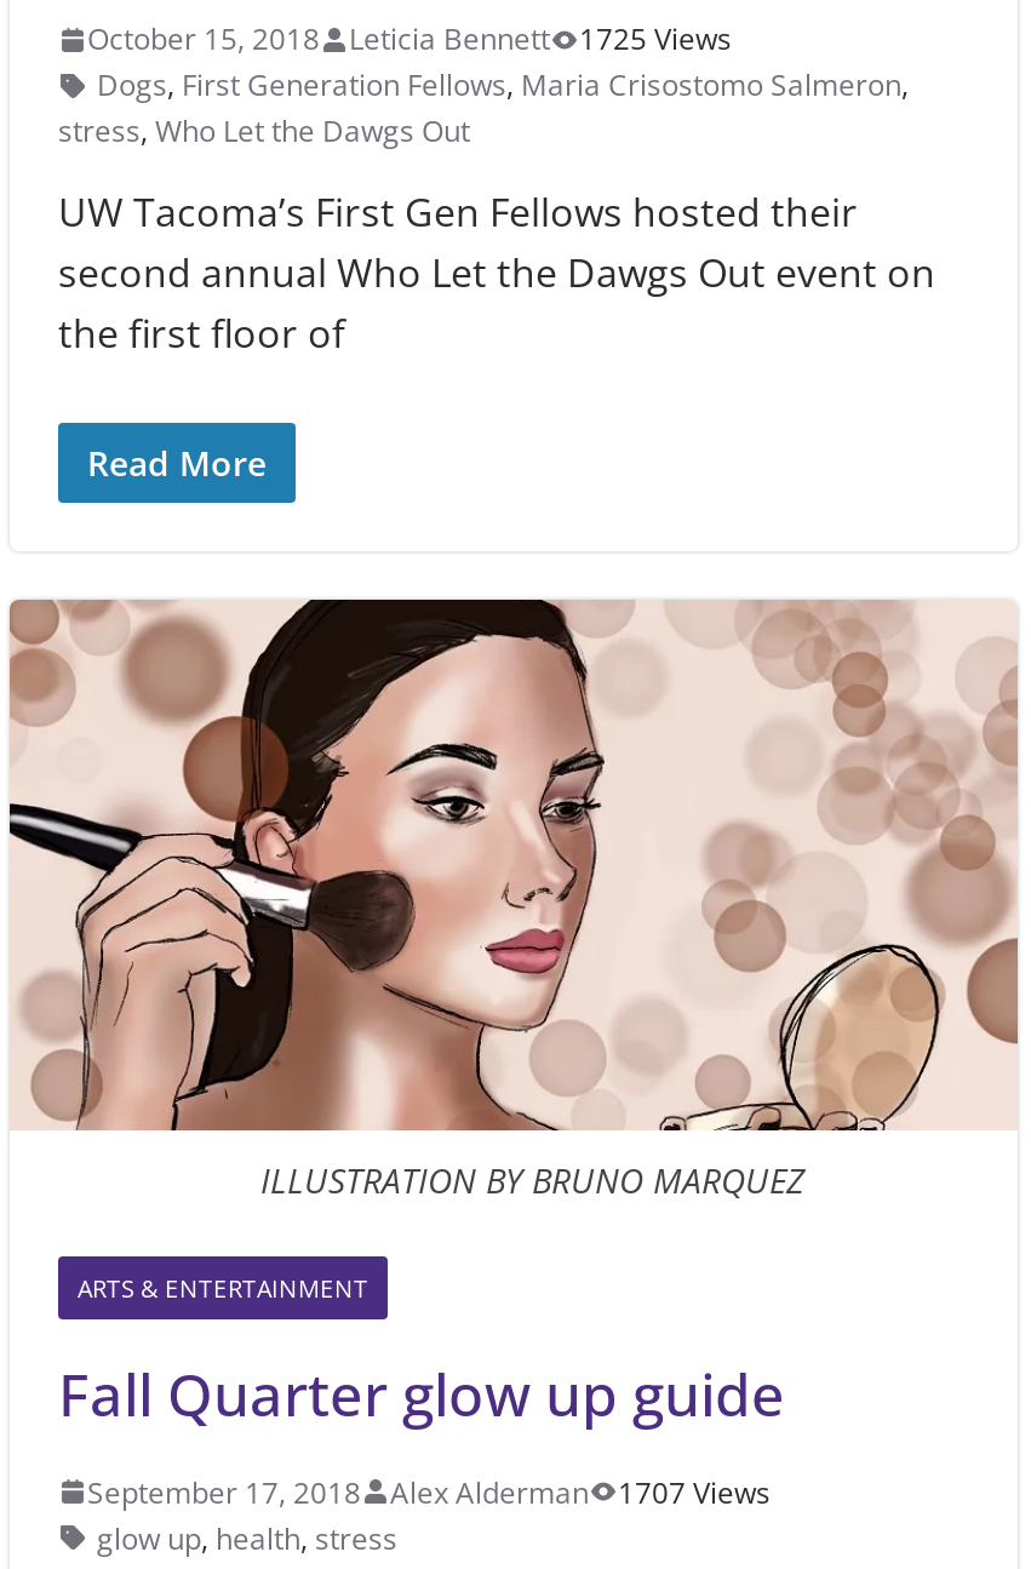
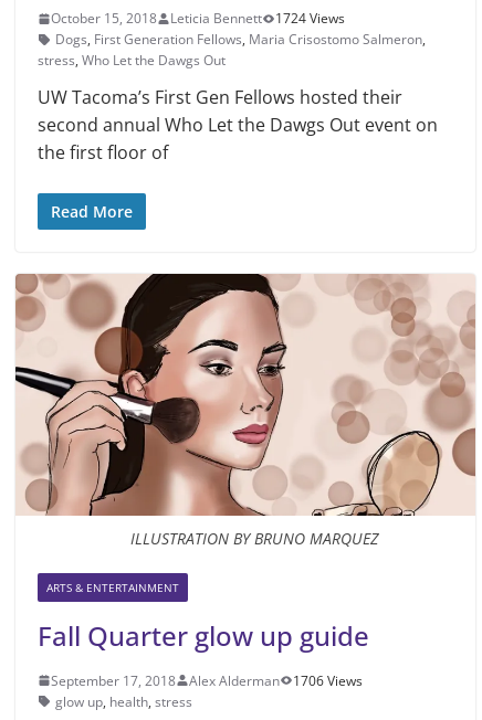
[87,19,732,60] October 15, 2018 Leticia Bennett 1725 Views -> [51,9,345,28] October 15, 2018 Leticia Bennett 1724 Views
[87,1472,771,1513] September 17, 2018 Alex Alderman 1707 Views -> [51,671,363,690] September 17, 2018 Alex Alderman 1706 Views

